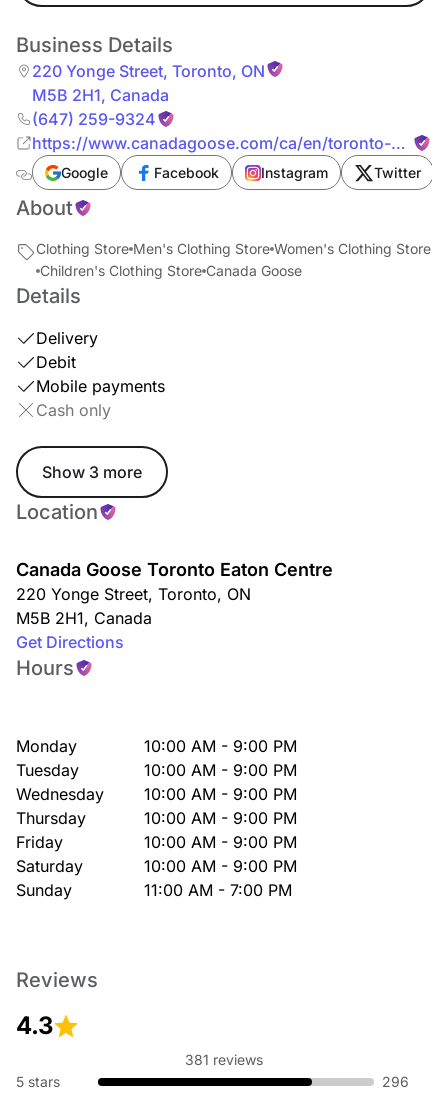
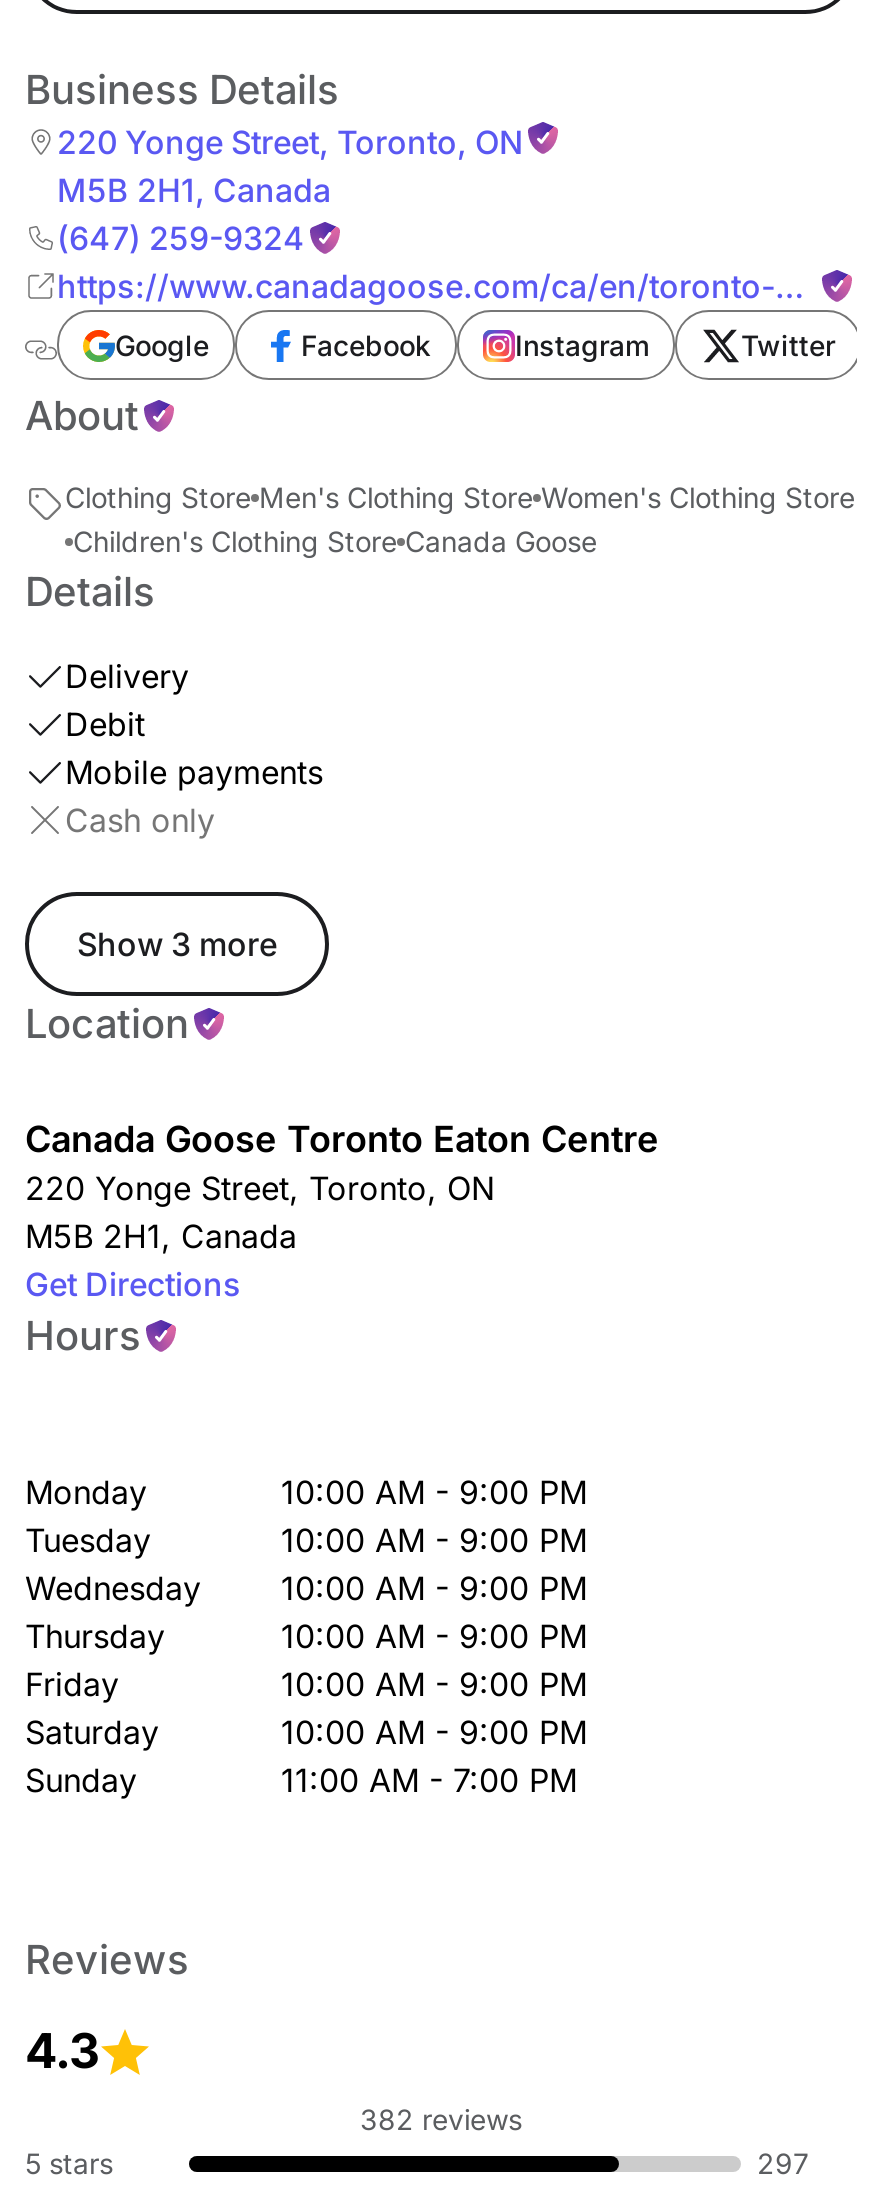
[185,1051,263,1068] 381 reviews -> [360,2102,522,2136] 382 reviews
[382,1073,409,1090] 296 -> [757,2146,809,2180] 297

